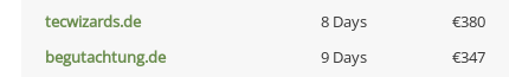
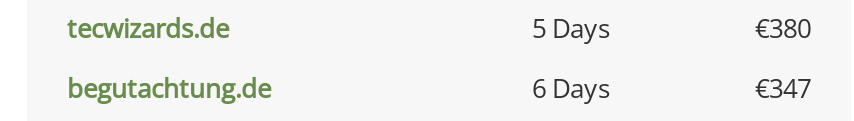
[320,11,366,32] 8 Days -> [532,10,610,46] 5 Days
[320,46,366,68] 9 Days -> [532,70,610,106] 6 Days

